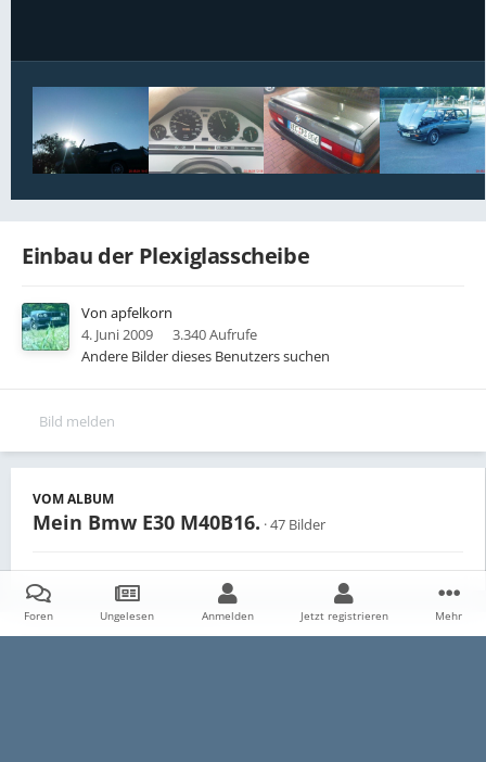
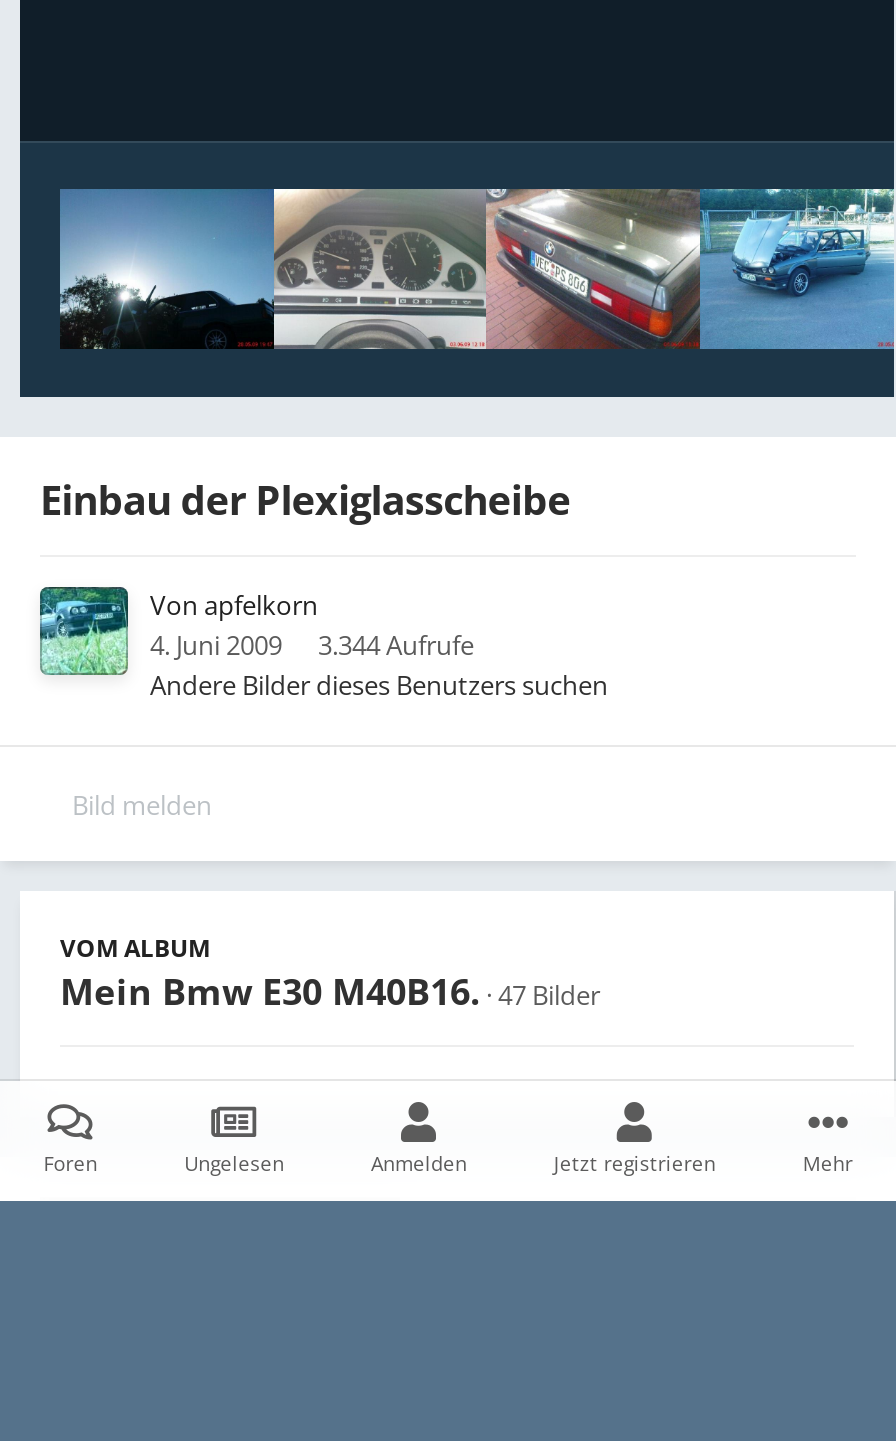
[81,325,257,344] 4. Juni 2009 3.340 Aufrufe -> [150,628,474,664] 4. Juni 2009 3.344 Aufrufe

